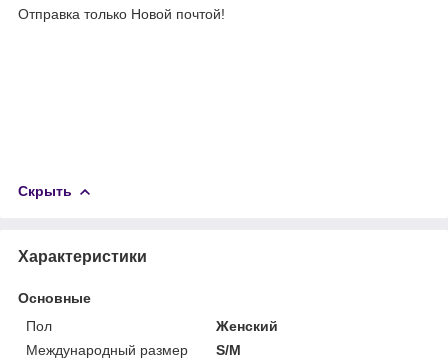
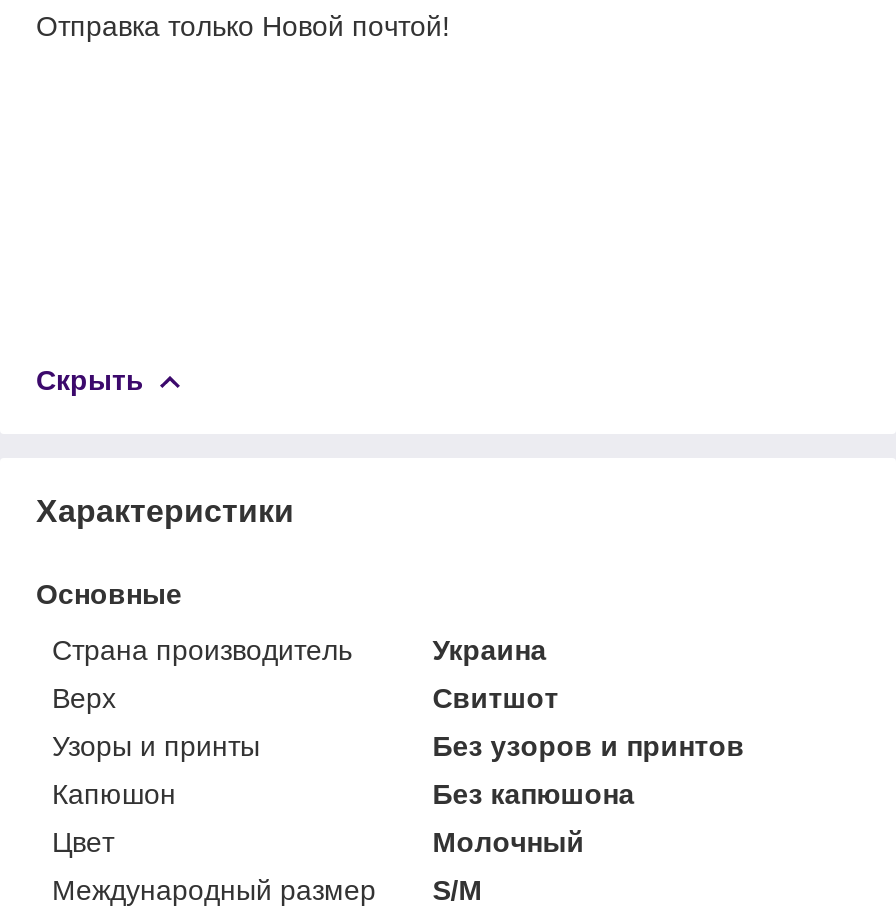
[26,318,278,334] Пол | Женский -> [52,634,744,858] Страна производитель | Украина | Верх | Свитшот | Узоры и принты | Без узоров и принтов | Капюшон | Без капюшона | Цвет | Молочный

